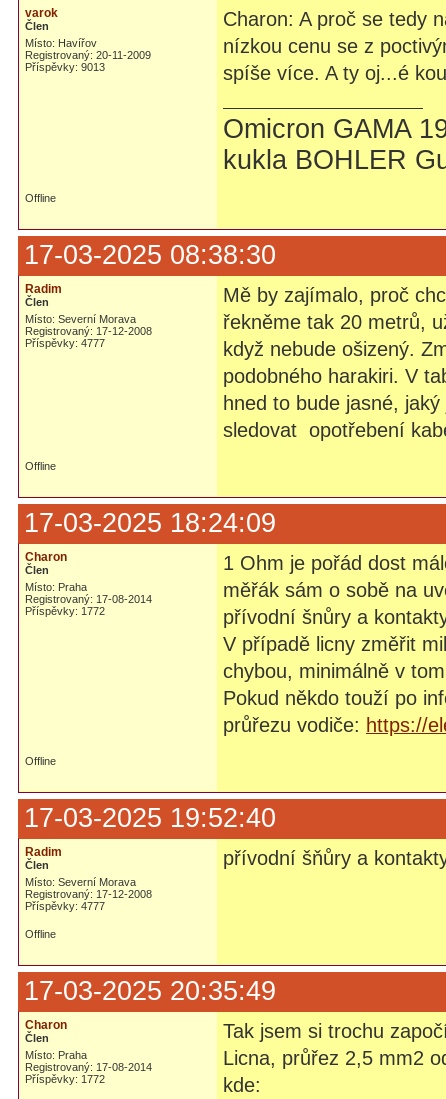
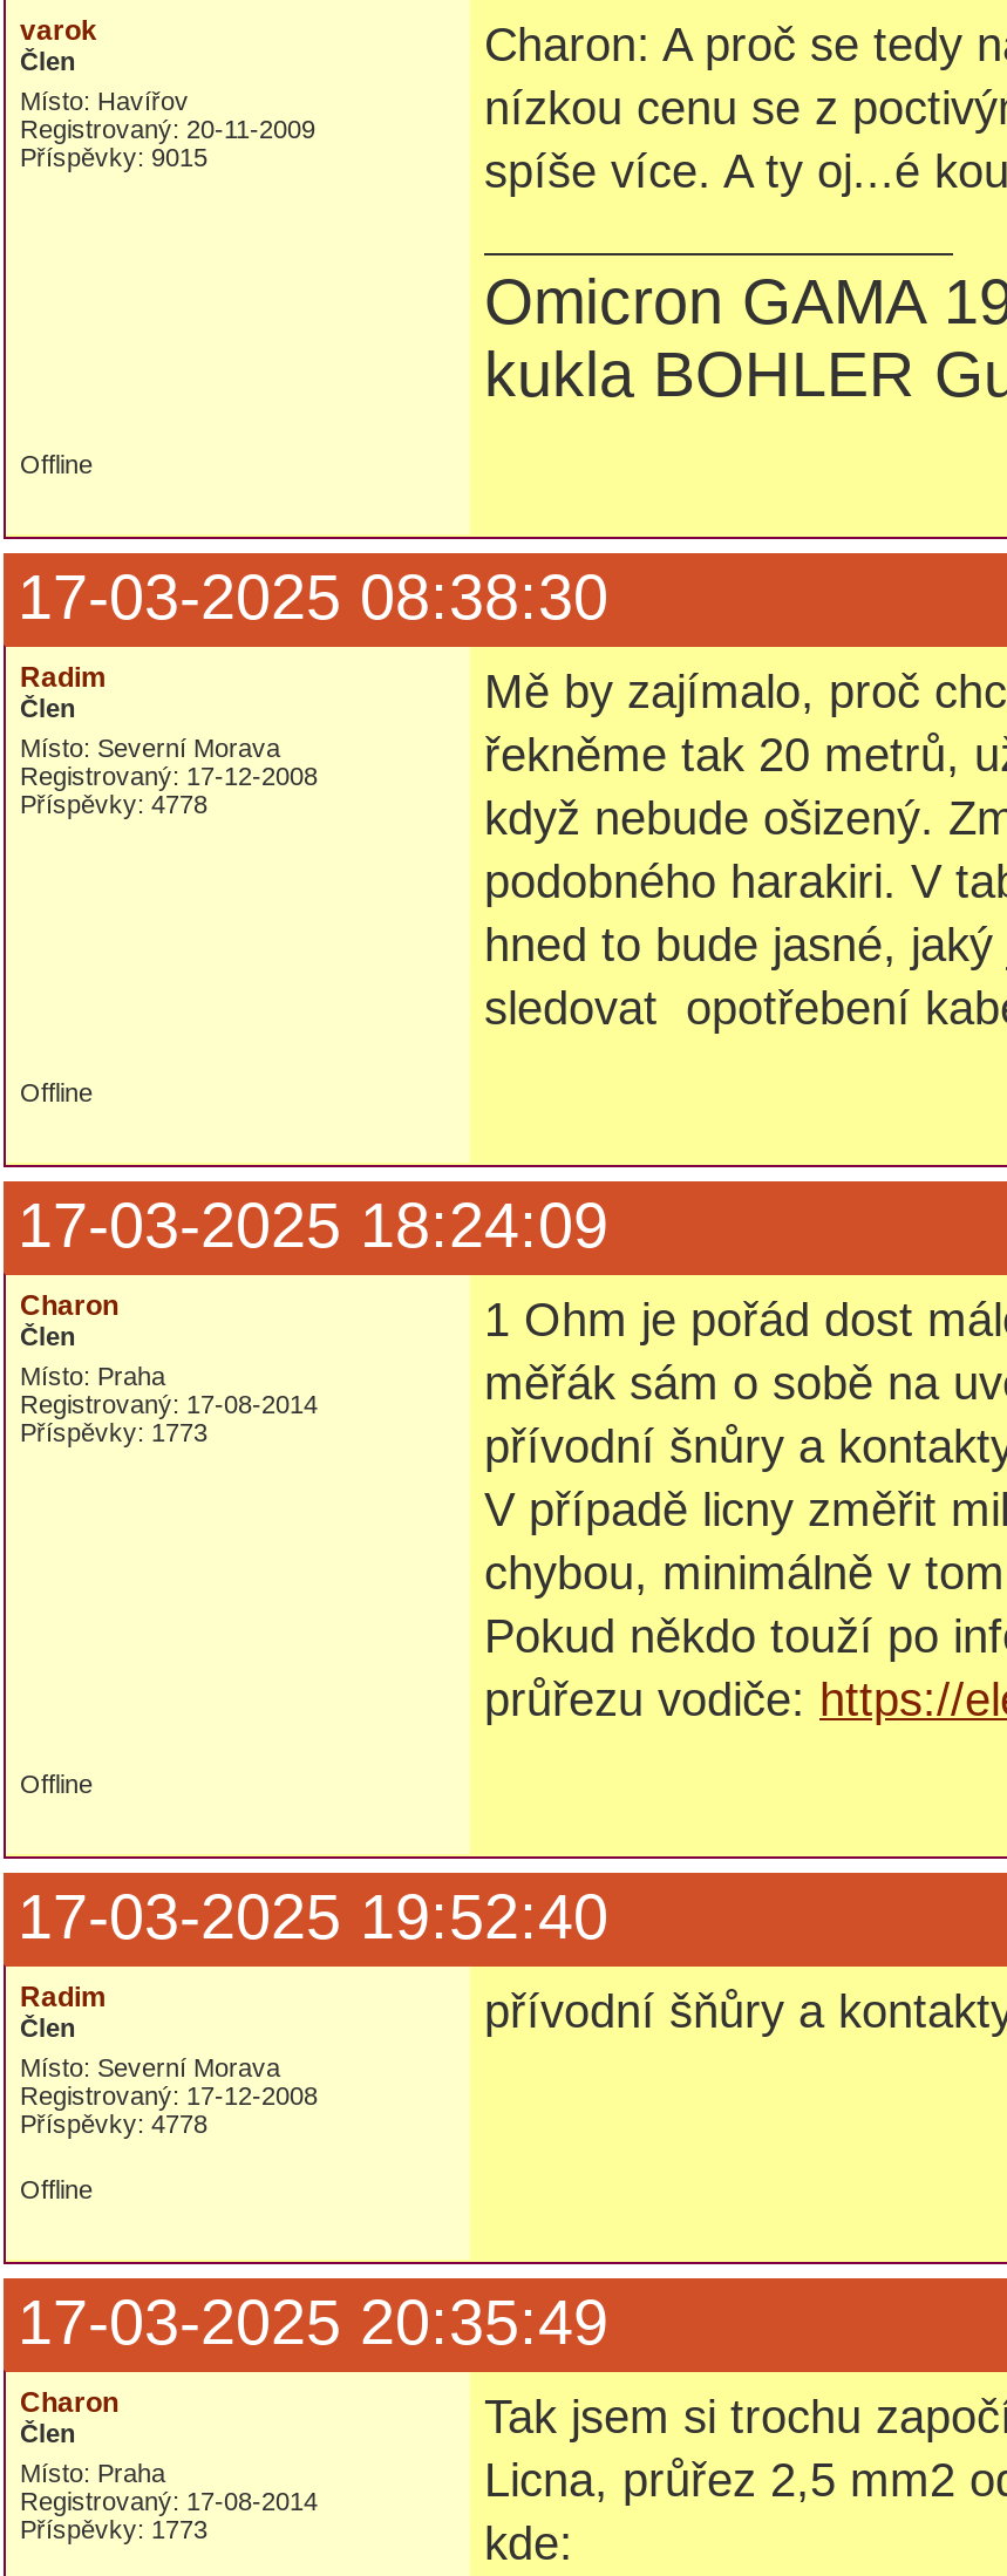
[25,61,105,73] Příspěvky: 9013 -> [20,143,207,171] Příspěvky: 9015
[25,337,105,349] Příspěvky: 4777 -> [20,790,207,818] Příspěvky: 4778
[25,605,105,617] Příspěvky: 1772 -> [20,1418,207,1446] Příspěvky: 1773
[25,900,105,912] Příspěvky: 4777 -> [20,2110,207,2138] Příspěvky: 4778
[25,1073,105,1085] Příspěvky: 1772 -> [20,2515,207,2543] Příspěvky: 1773

